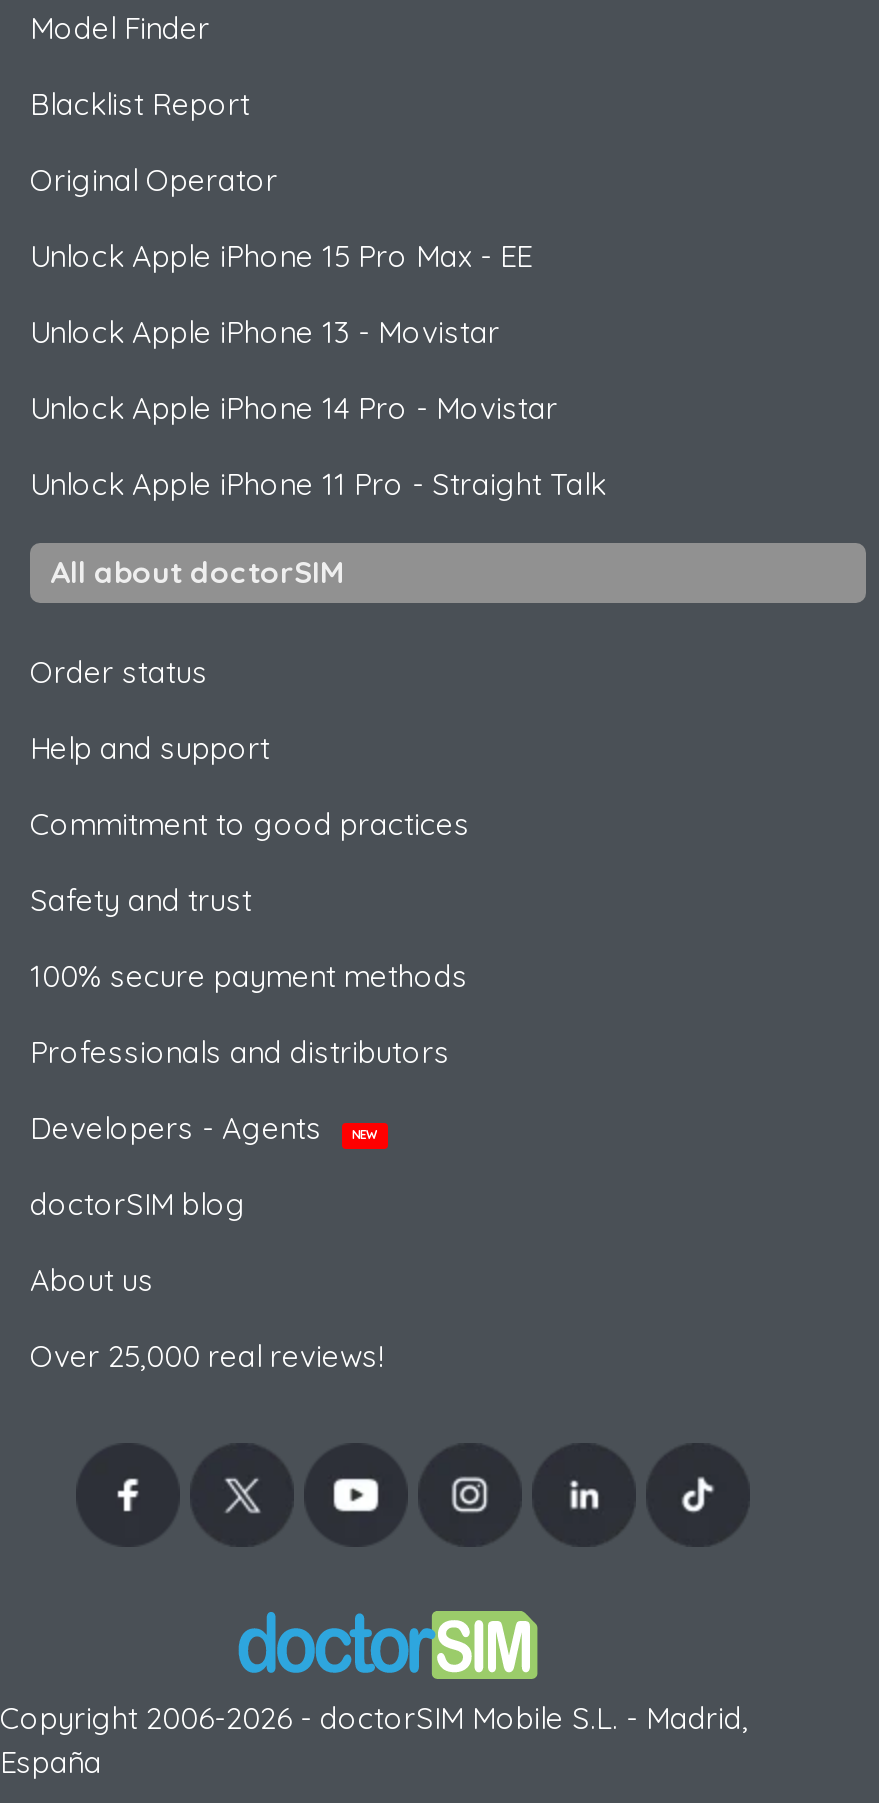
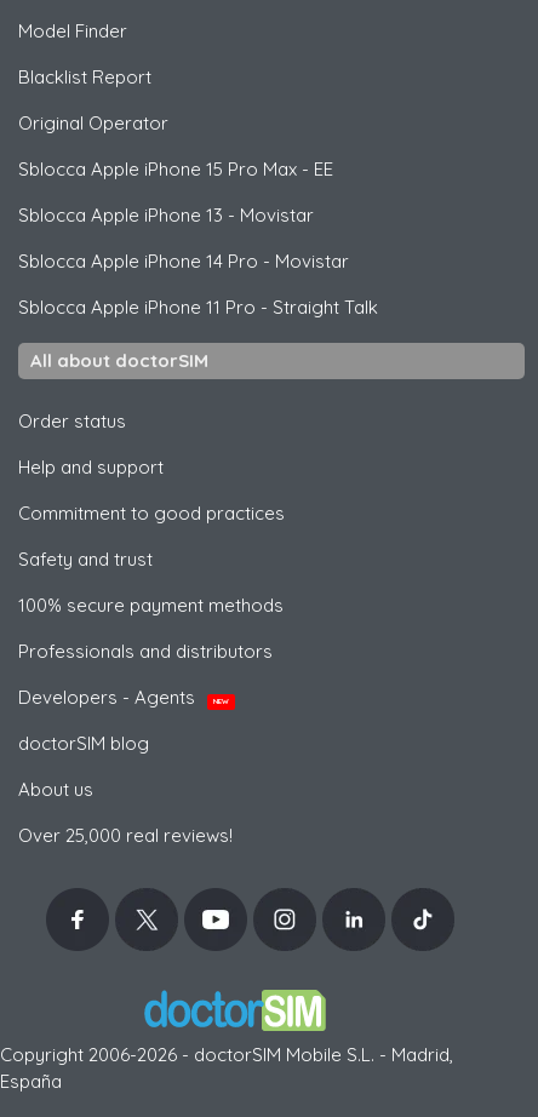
[30,238,532,276] Unlock Apple iPhone 15 Pro Max - EE -> [18,158,333,181] Sblocca Apple iPhone 15 Pro Max - EE
[30,314,500,352] Unlock Apple iPhone 13 - Movistar -> [18,204,314,227] Sblocca Apple iPhone 13 - Movistar
[30,390,558,428] Unlock Apple iPhone 14 Pro - Movistar -> [18,250,349,273] Sblocca Apple iPhone 14 Pro - Movistar
[30,466,606,504] Unlock Apple iPhone 11 Pro - Straight Talk -> [18,296,378,319] Sblocca Apple iPhone 11 Pro - Straight Talk

